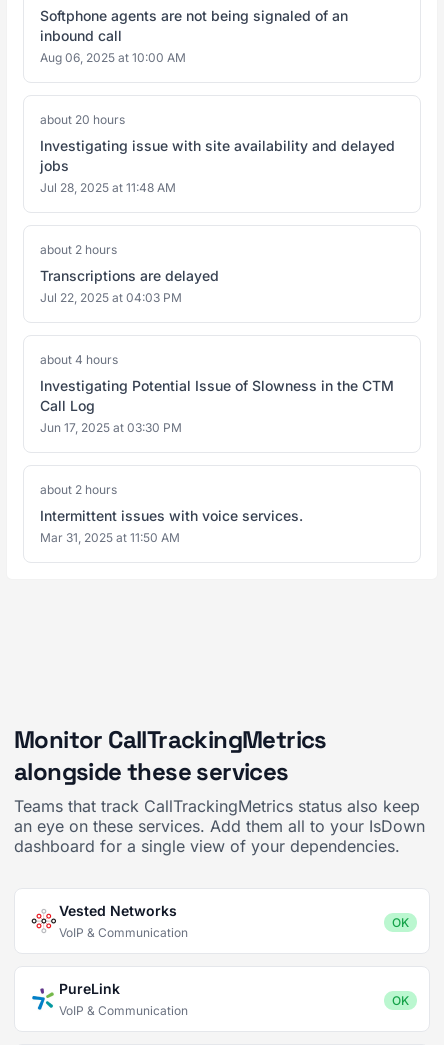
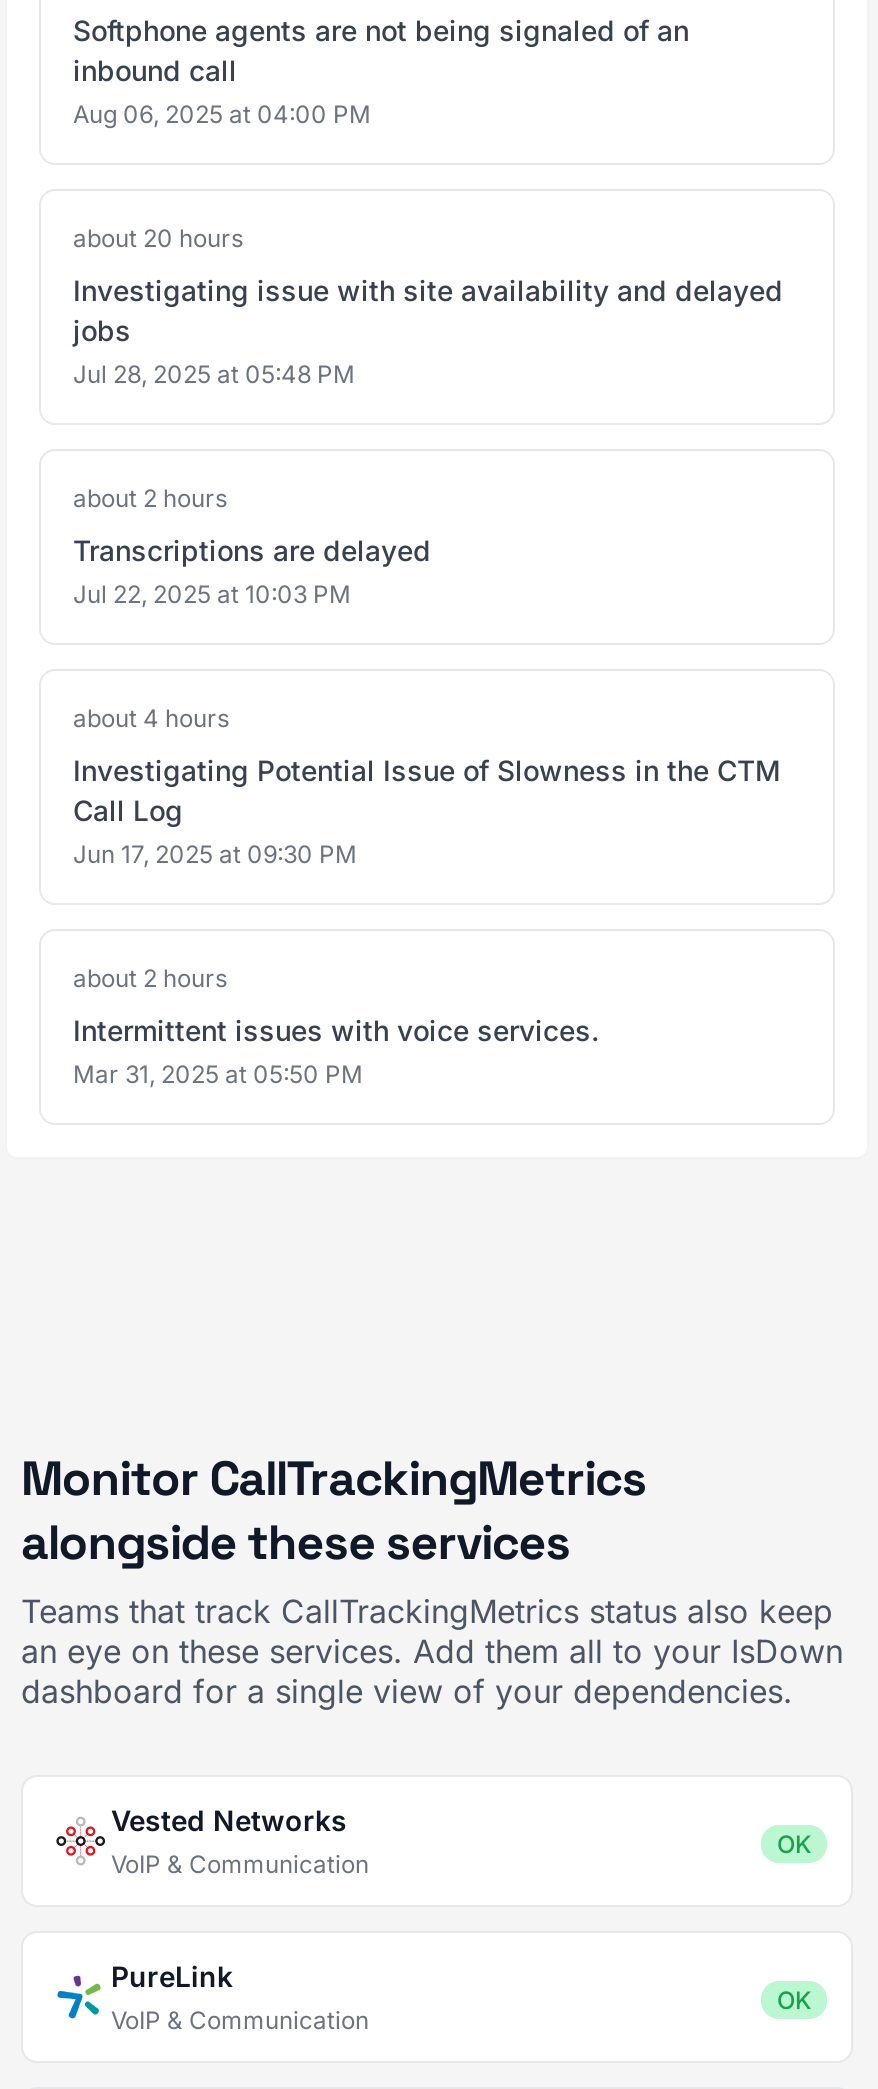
[40,50,186,65] Aug 06, 2025 at 10:00 AM -> [73,99,371,129] Aug 06, 2025 at 04:00 PM
[40,180,176,195] Jul 28, 2025 at 11:48 AM -> [73,359,355,389] Jul 28, 2025 at 05:48 PM
[40,290,182,305] Jul 22, 2025 at 04:03 PM -> [73,579,351,609] Jul 22, 2025 at 10:03 PM
[40,420,182,435] Jun 17, 2025 at 03:30 PM -> [73,839,357,869] Jun 17, 2025 at 09:30 PM
[40,530,180,545] Mar 31, 2025 at 11:50 AM -> [73,1059,363,1089] Mar 31, 2025 at 05:50 PM

